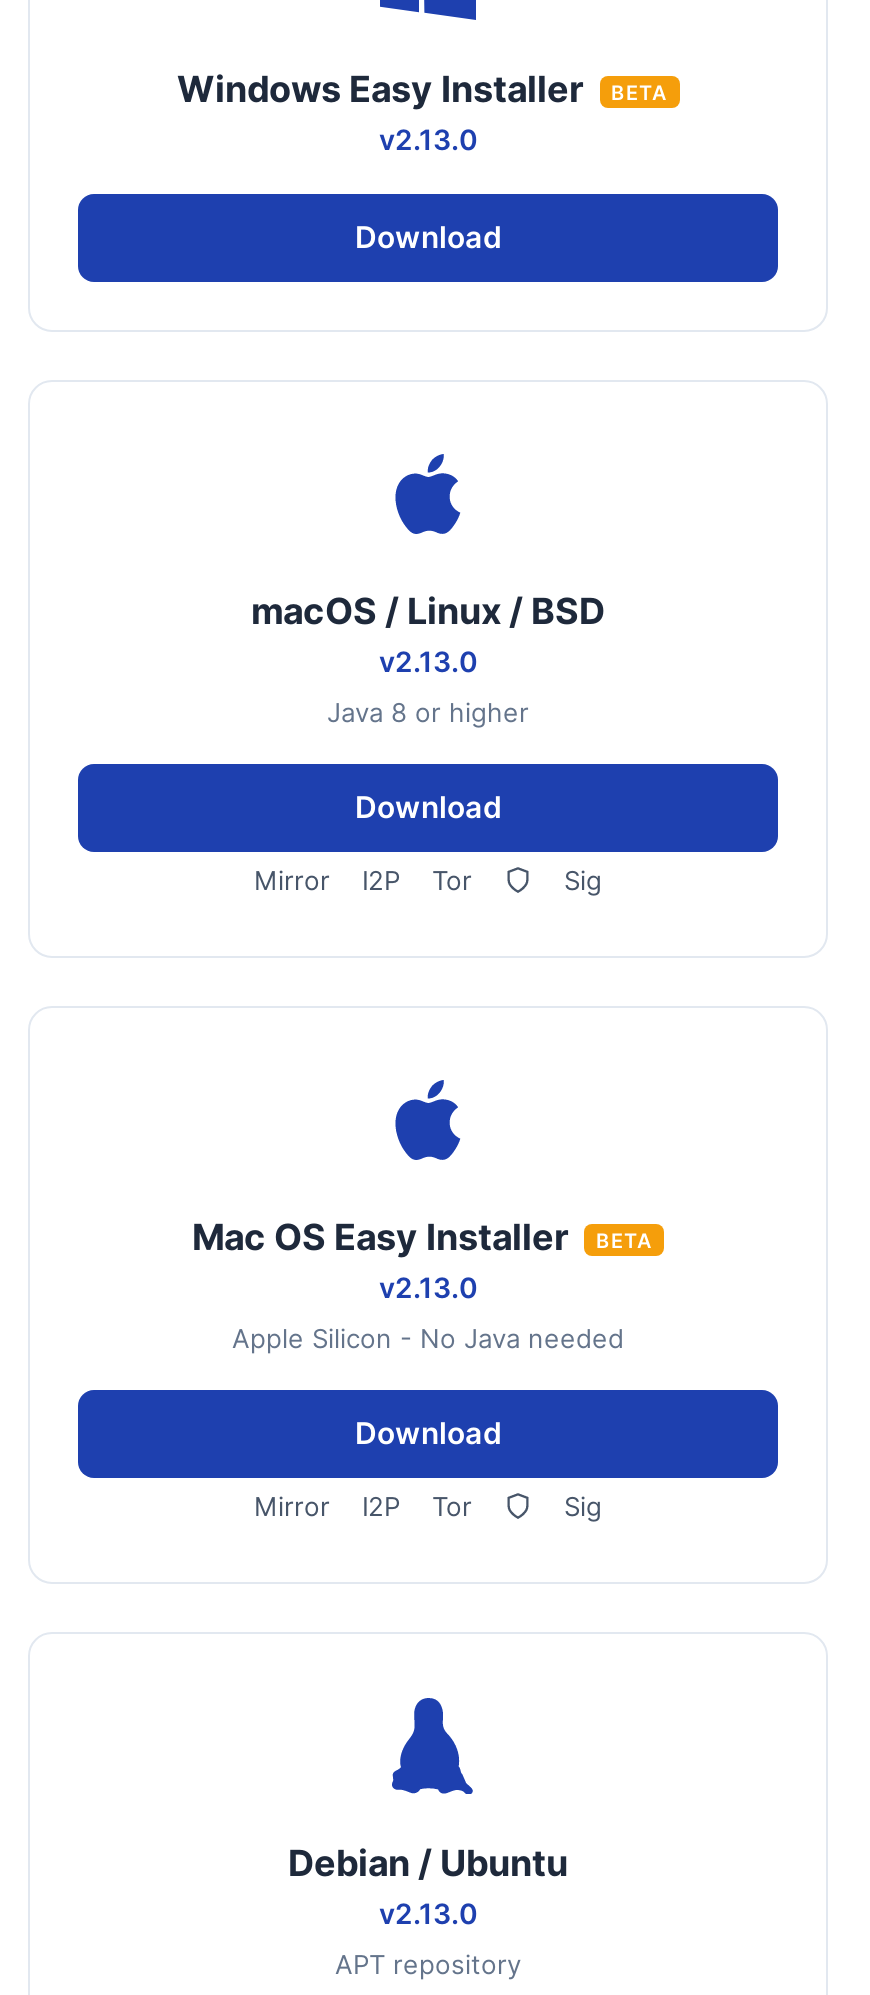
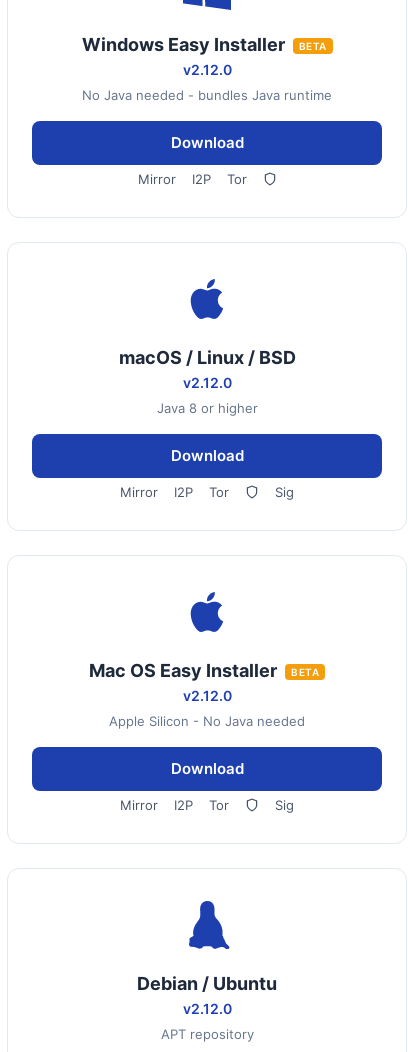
[379,122,477,156] v2.13.0 -> [82,61,332,103] v2.12.0 | No Java needed - bundles Java runtime
none -> [137,171,246,187] Mirror | I2P | Tor
[379,644,477,678] v2.13.0 -> [182,374,231,391] v2.12.0
[379,1270,477,1304] v2.13.0 -> [182,687,231,704] v2.12.0
[379,1896,477,1930] v2.13.0 -> [182,1000,231,1017] v2.12.0

